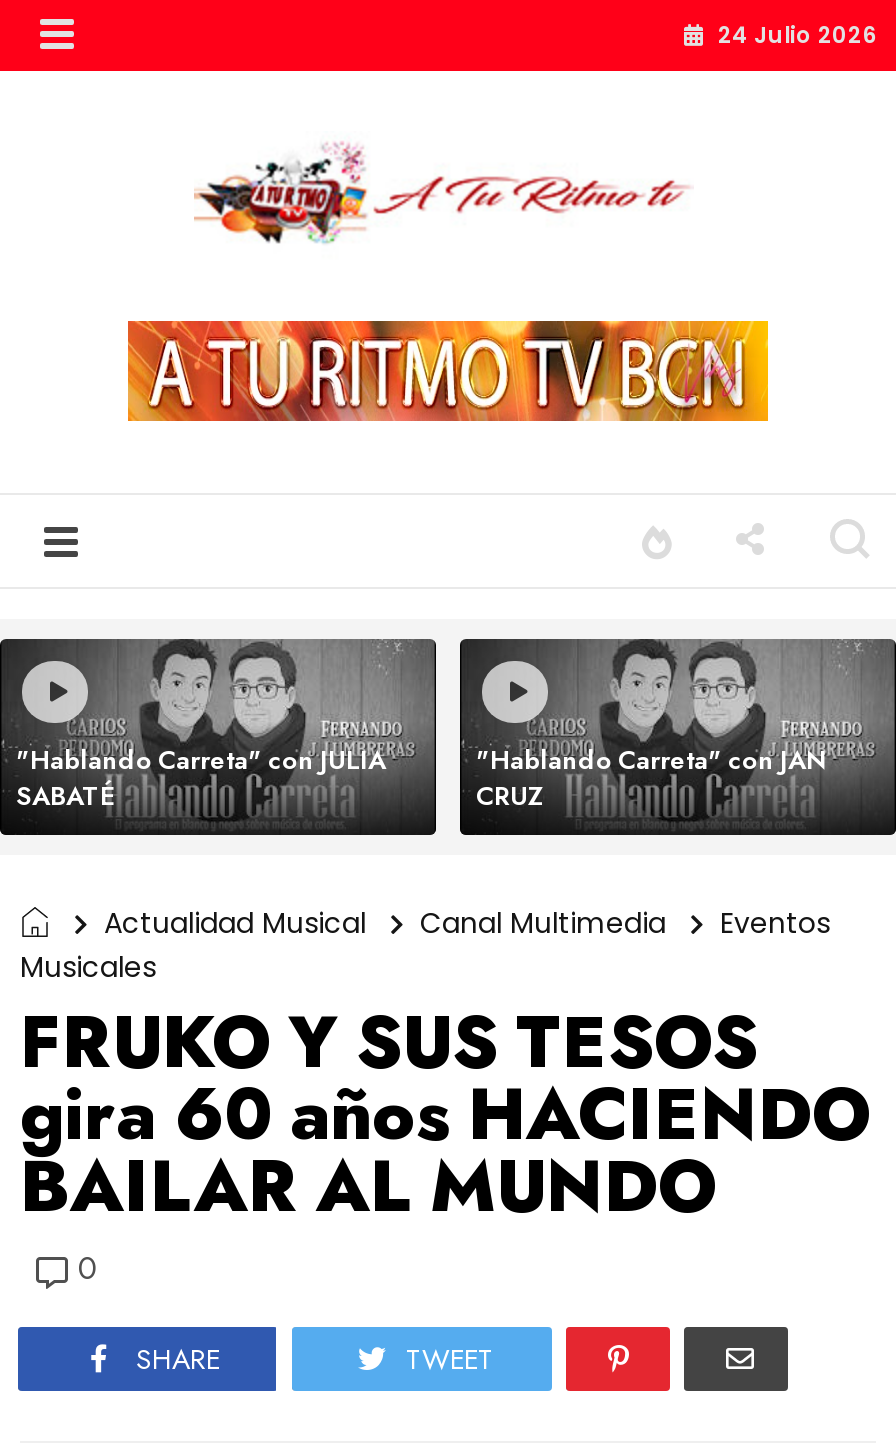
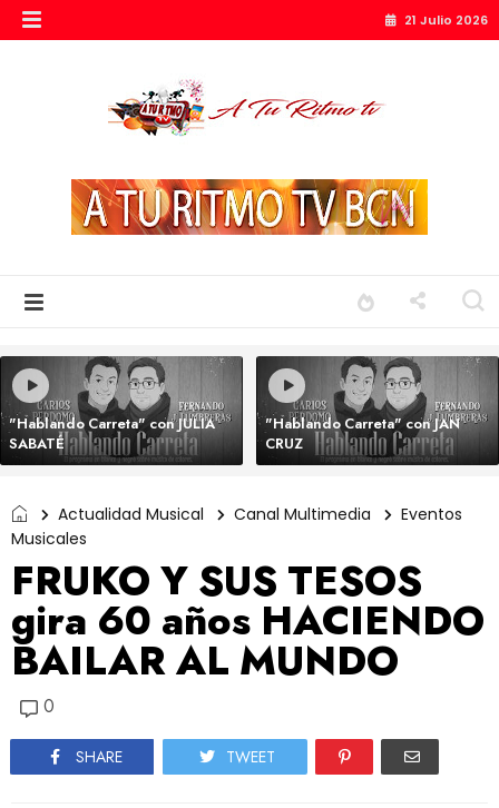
[718,19,876,51] 24 Julio 2026 -> [404,11,488,29] 21 Julio 2026

